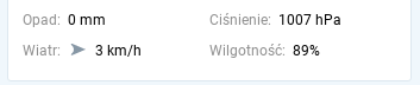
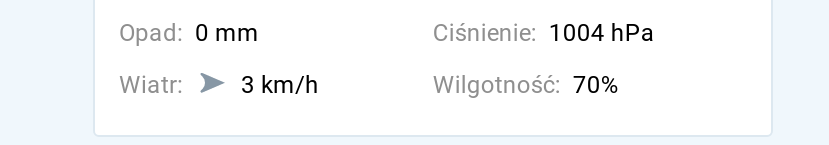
[209,12,341,28] Ciśnienie: 1007 hPa -> [433,19,655,47] Ciśnienie: 1004 hPa
[209,42,320,59] Wilgotność: 89% -> [433,71,619,99] Wilgotność: 70%

